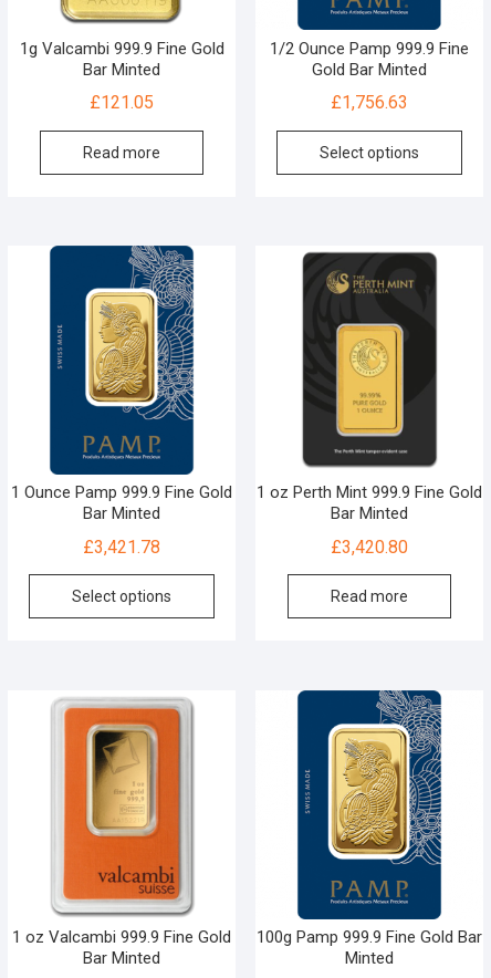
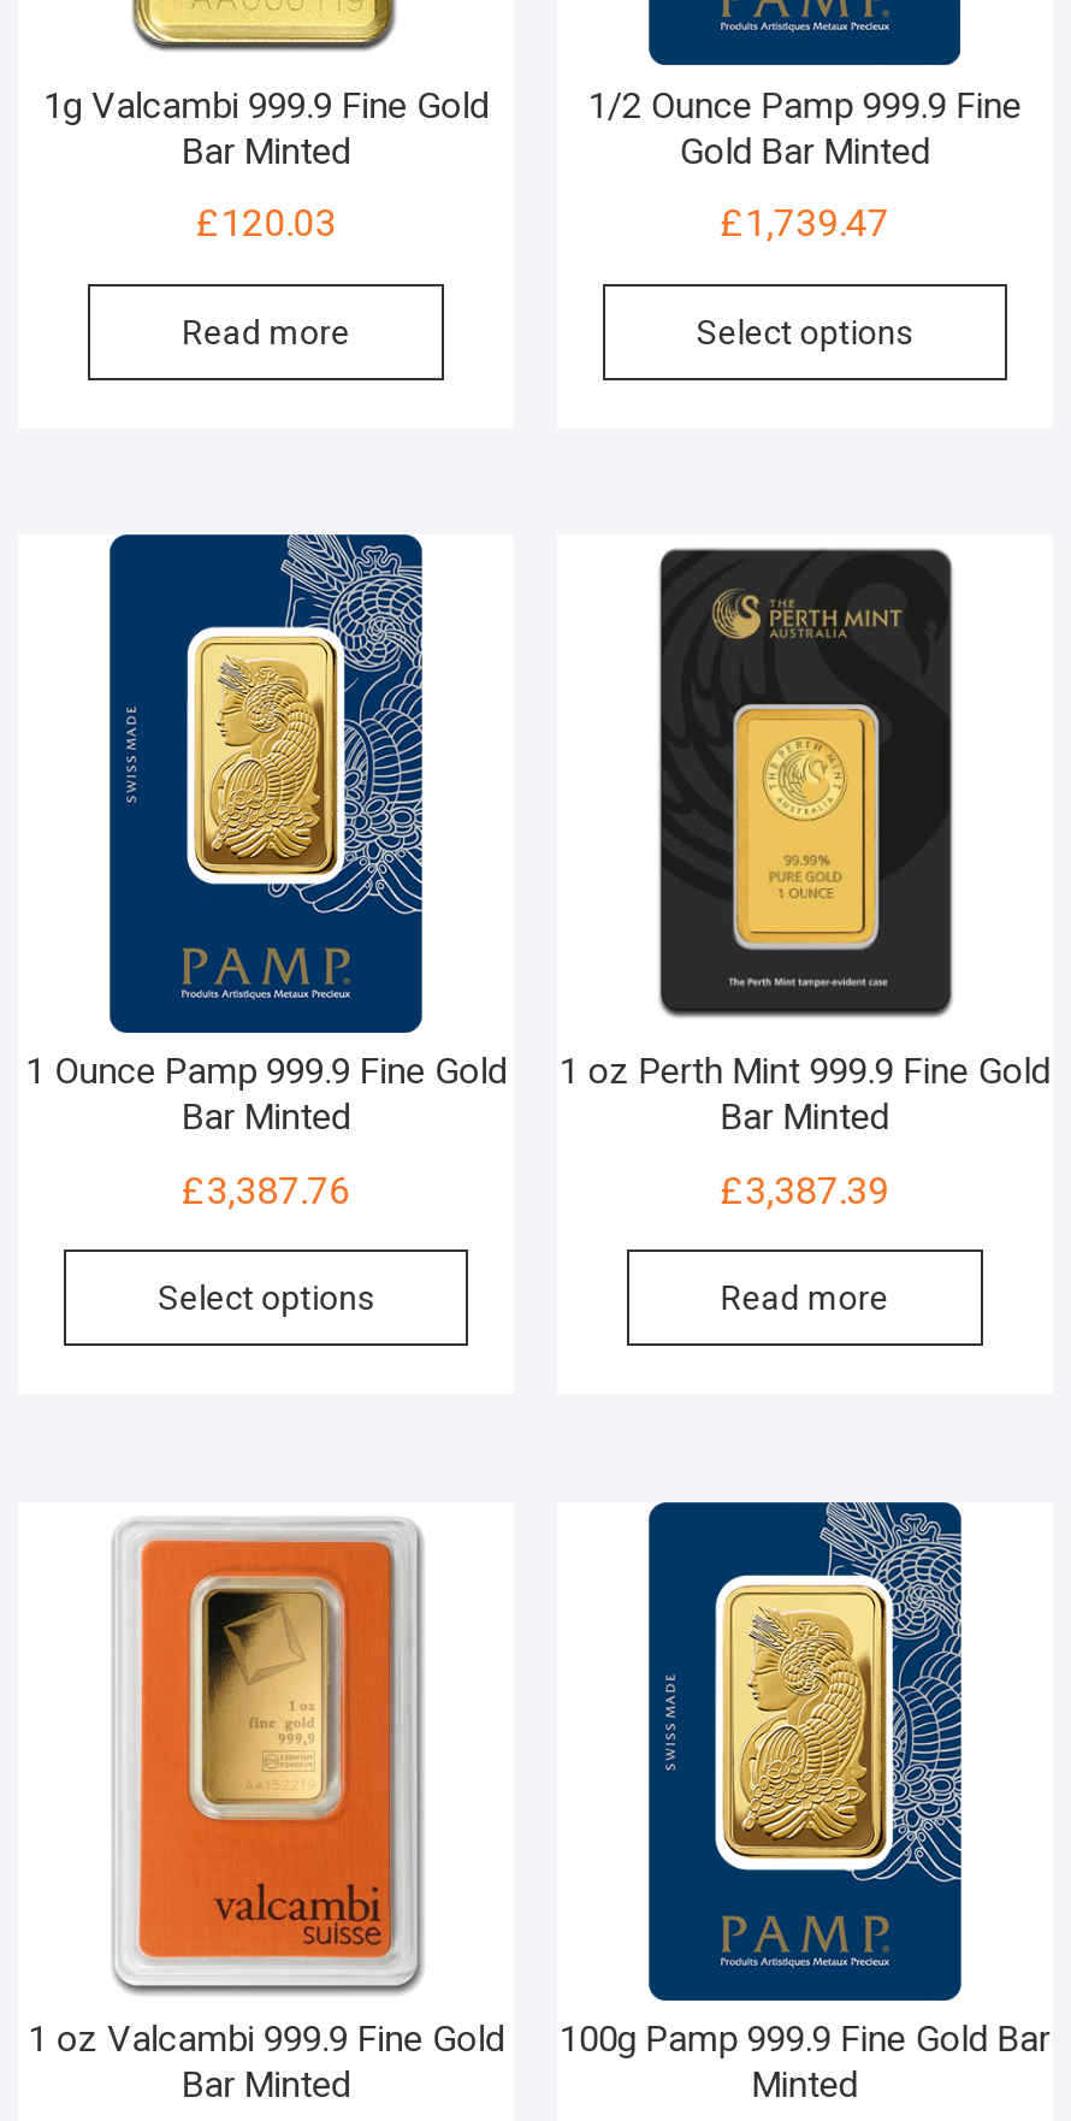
[90,92,154,113] £121.05 -> [197,200,336,246] £120.03
[330,92,408,113] £1,756.63 -> [720,200,889,246] £1,739.47
[83,536,161,557] £3,421.78 -> [182,1167,351,1213] £3,387.76
[330,536,408,557] £3,420.80 -> [720,1167,889,1213] £3,387.39

